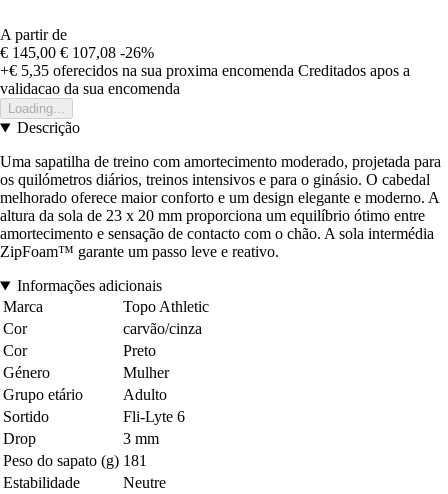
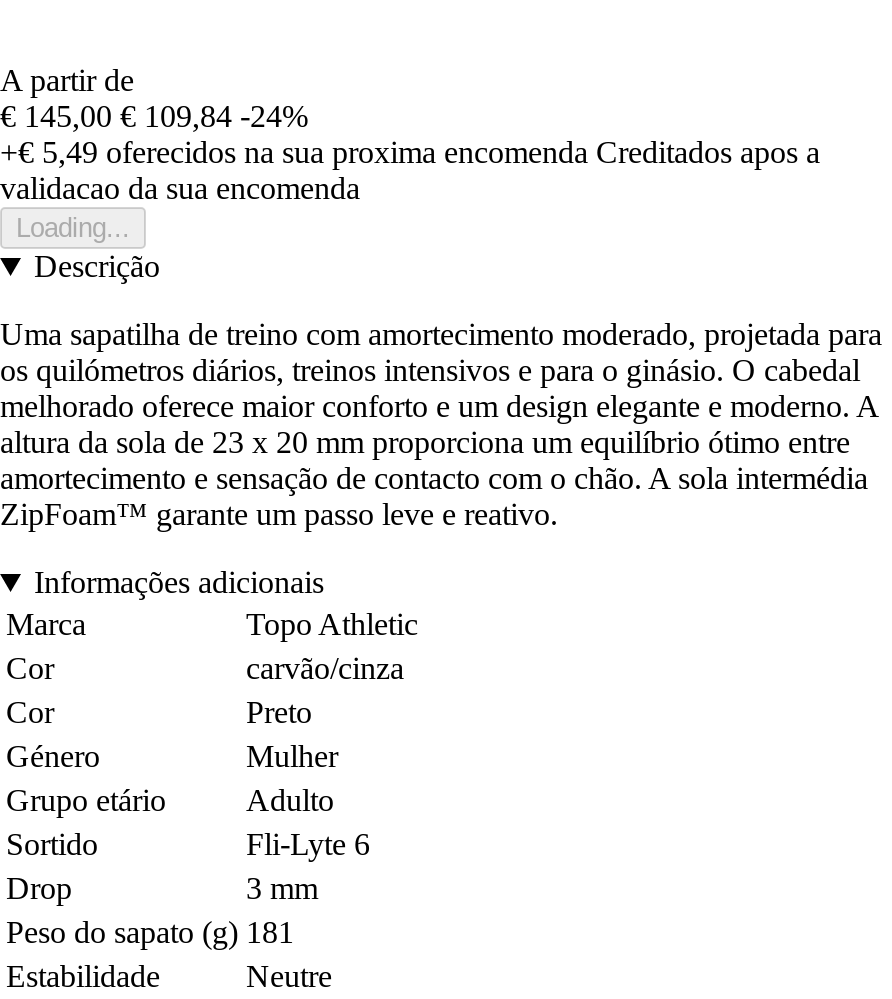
[0,44,154,61] € 145,00 € 107,08 -26% -> [0,99,308,133] € 145,00 € 109,84 -24%
[0,62,410,79] +€ 5,35 oferecidos na sua proxima encomenda Creditados apos a -> [0,135,820,169] +€ 5,49 oferecidos na sua proxima encomenda Creditados apos a

